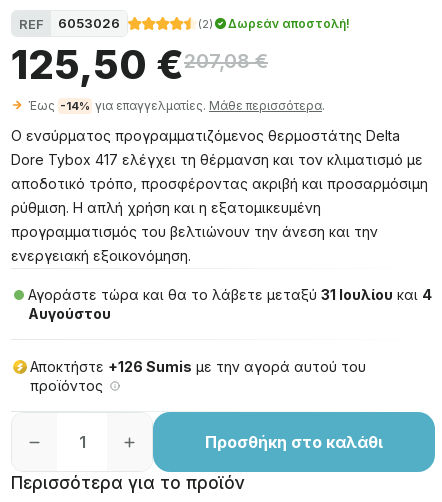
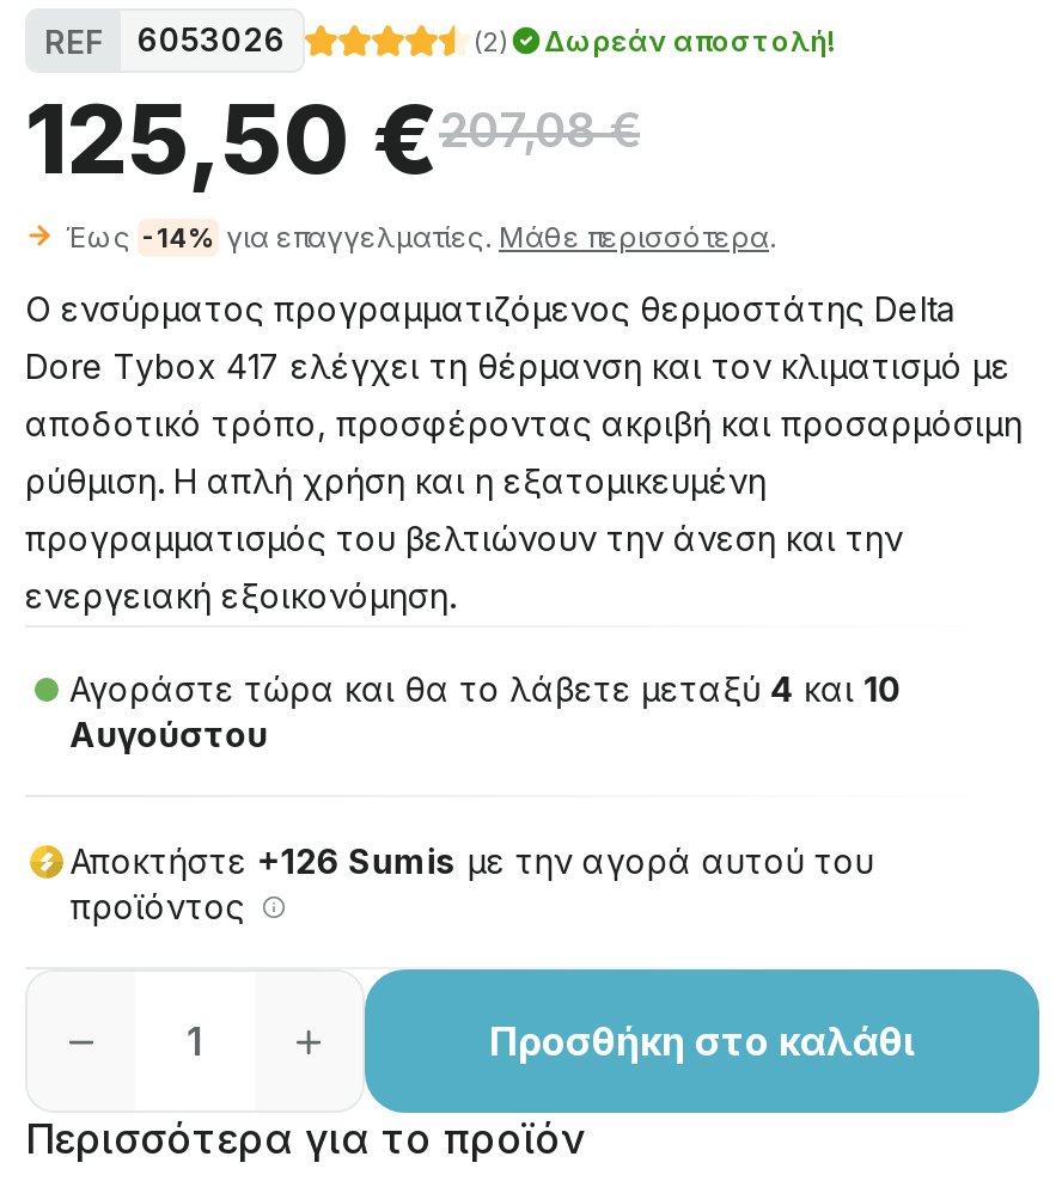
[28,286,432,303] Αγοράστε τώρα και θα το λάβετε μεταξύ 31 Ιουλίου και 4 -> [70,668,902,709] Αγοράστε τώρα και θα το λάβετε μεταξύ 4 και 10

